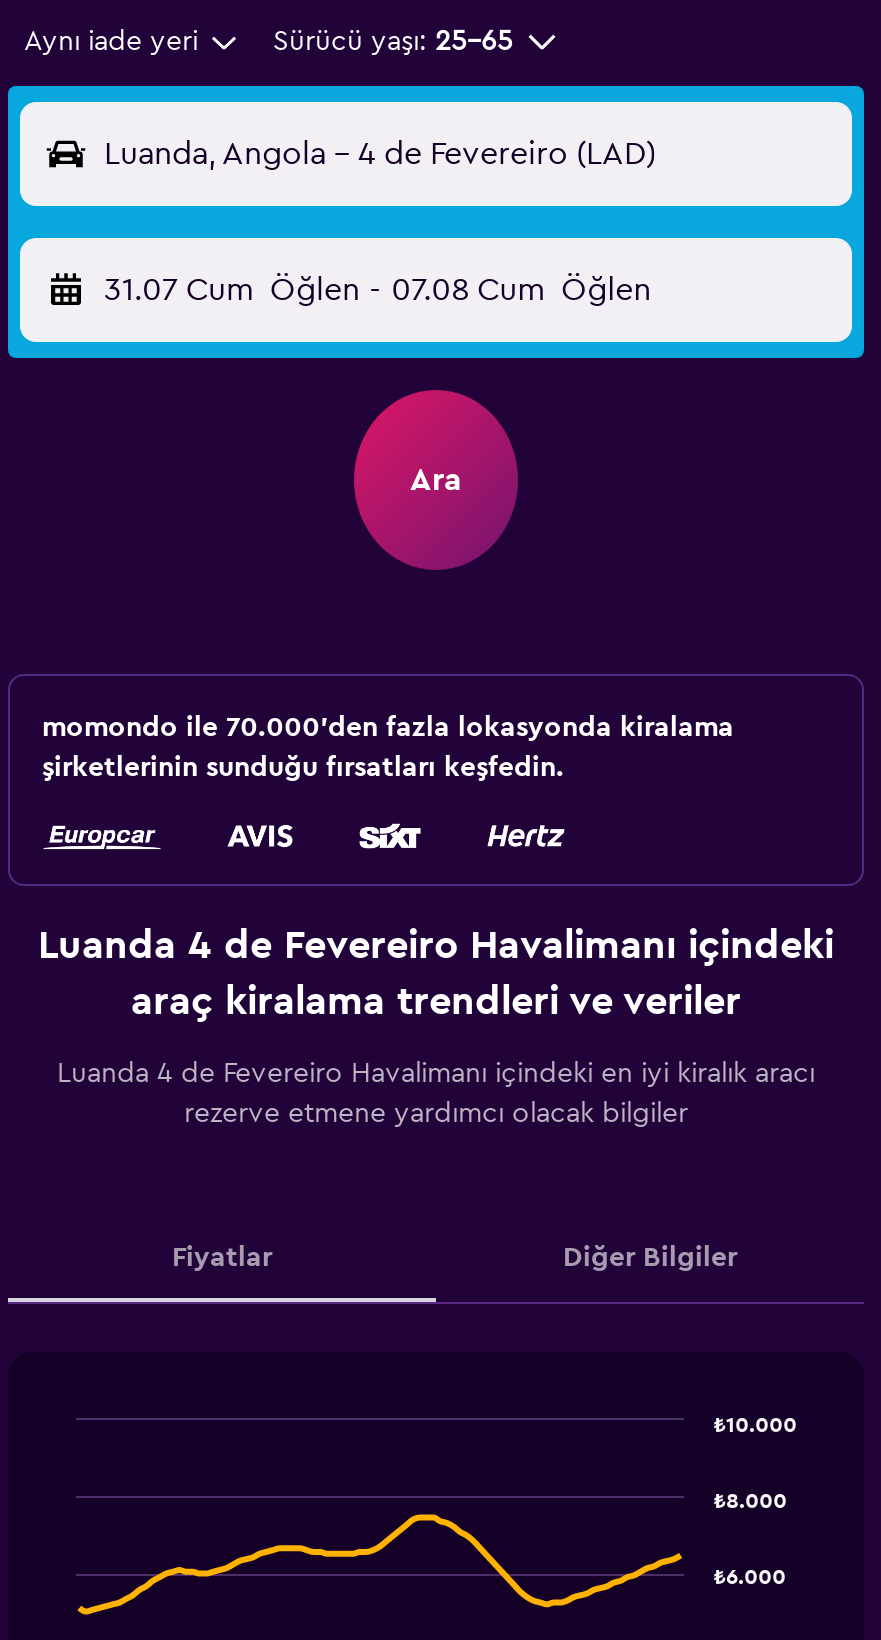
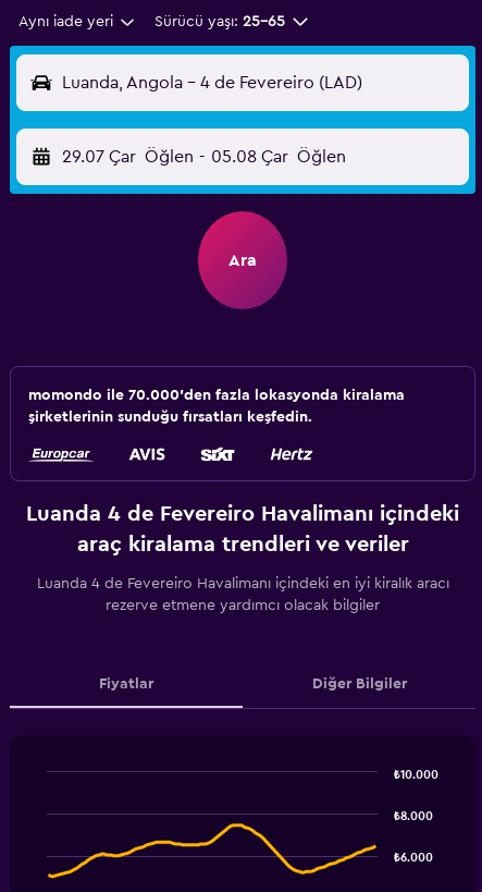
[104,274,651,306] 31.07 Cum Öğlen - 07.08 Cum Öğlen -> [62,148,346,166] 29.07 Çar Öğlen - 05.08 Çar Öğlen

